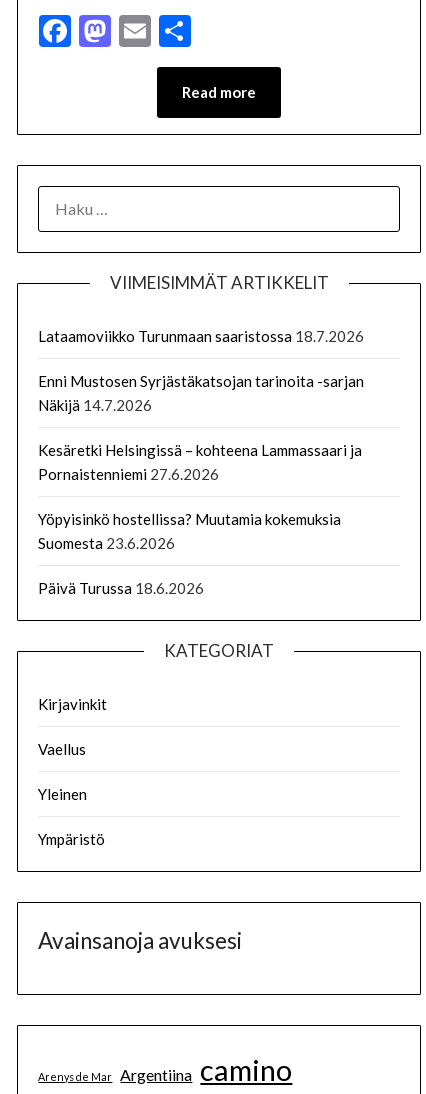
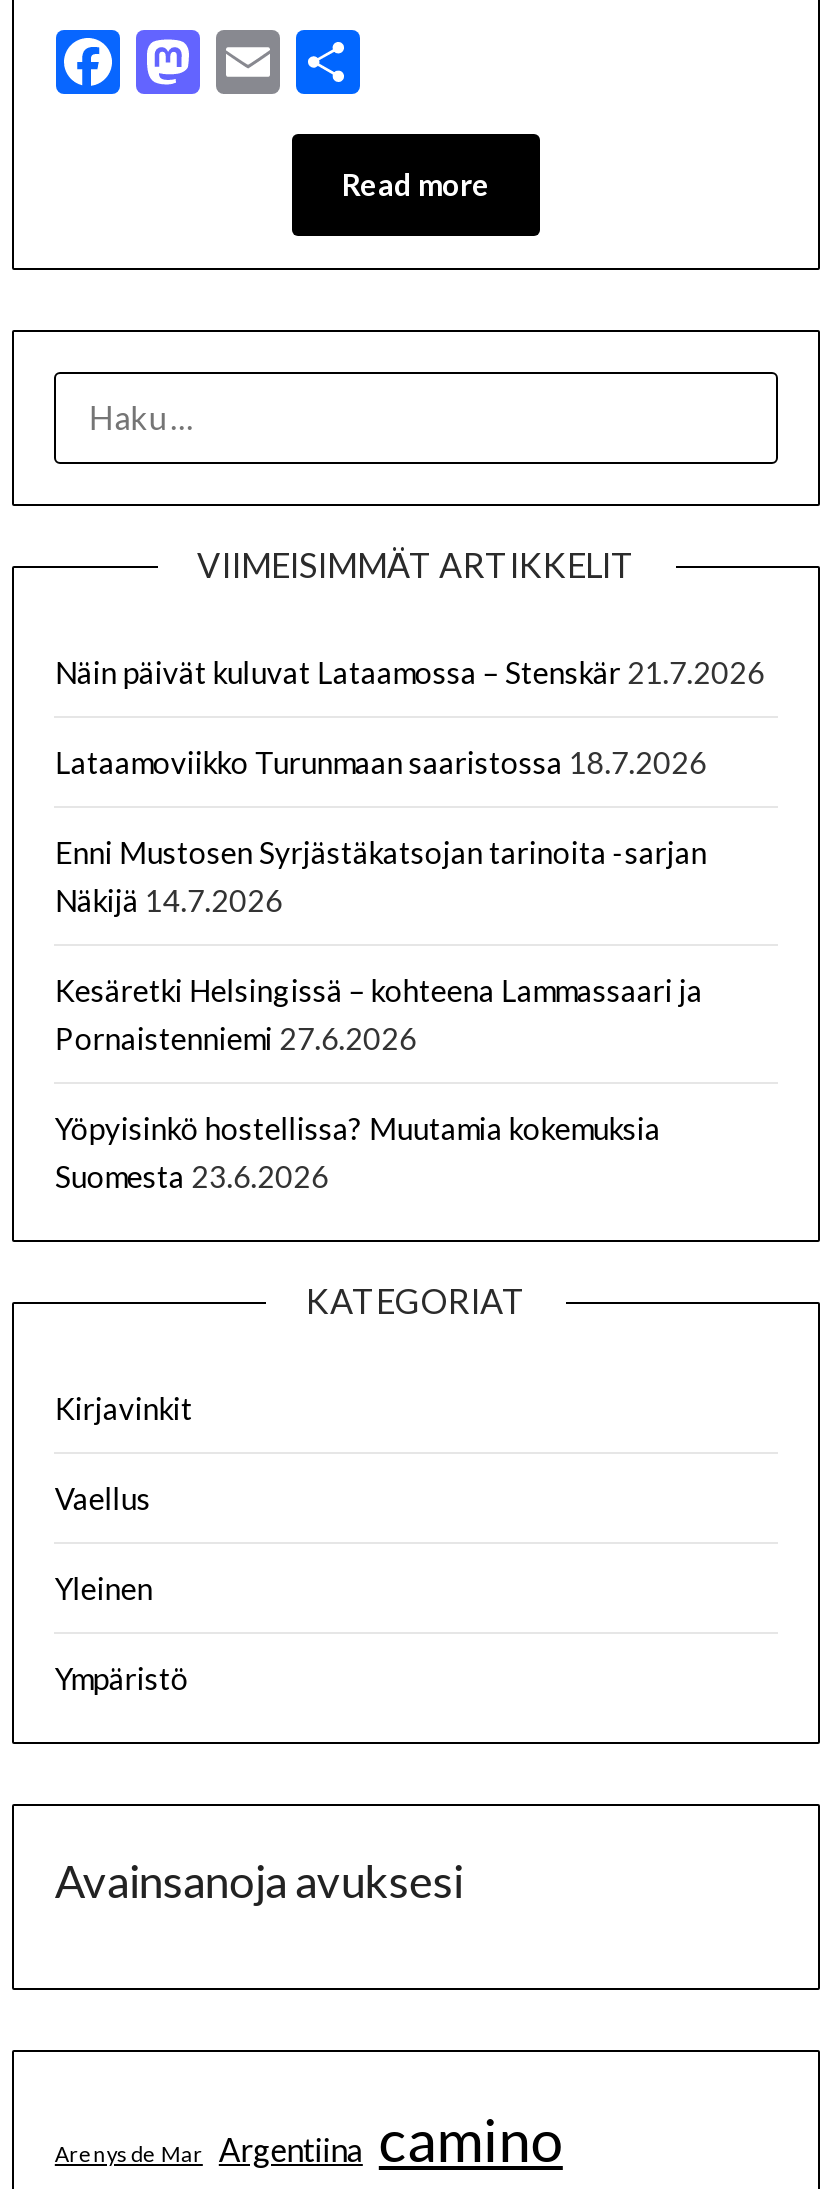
none -> [55,654,765,690] Näin päivät kuluvat Lataamossa – Stenskär 21.7.2026
moved [38,327,364,552] -> [55,744,707,1194]: Lataamoviikko Turunmaan saaristossa 18.7.2026 | Enni Mustosen Syrjästäkatsojan tarinoita -sarjan | Näkijä 14.7.2026 | Kesäretki Helsingissä – kohteena Lammassaari ja | Pornaistenniemi 27.6.2026 | Yöpyisinkö hostellissa? Muutamia kokemuksia | Suomesta 23.6.2026
[38,579,204,597] Päivä Turussa 18.6.2026 -> none

